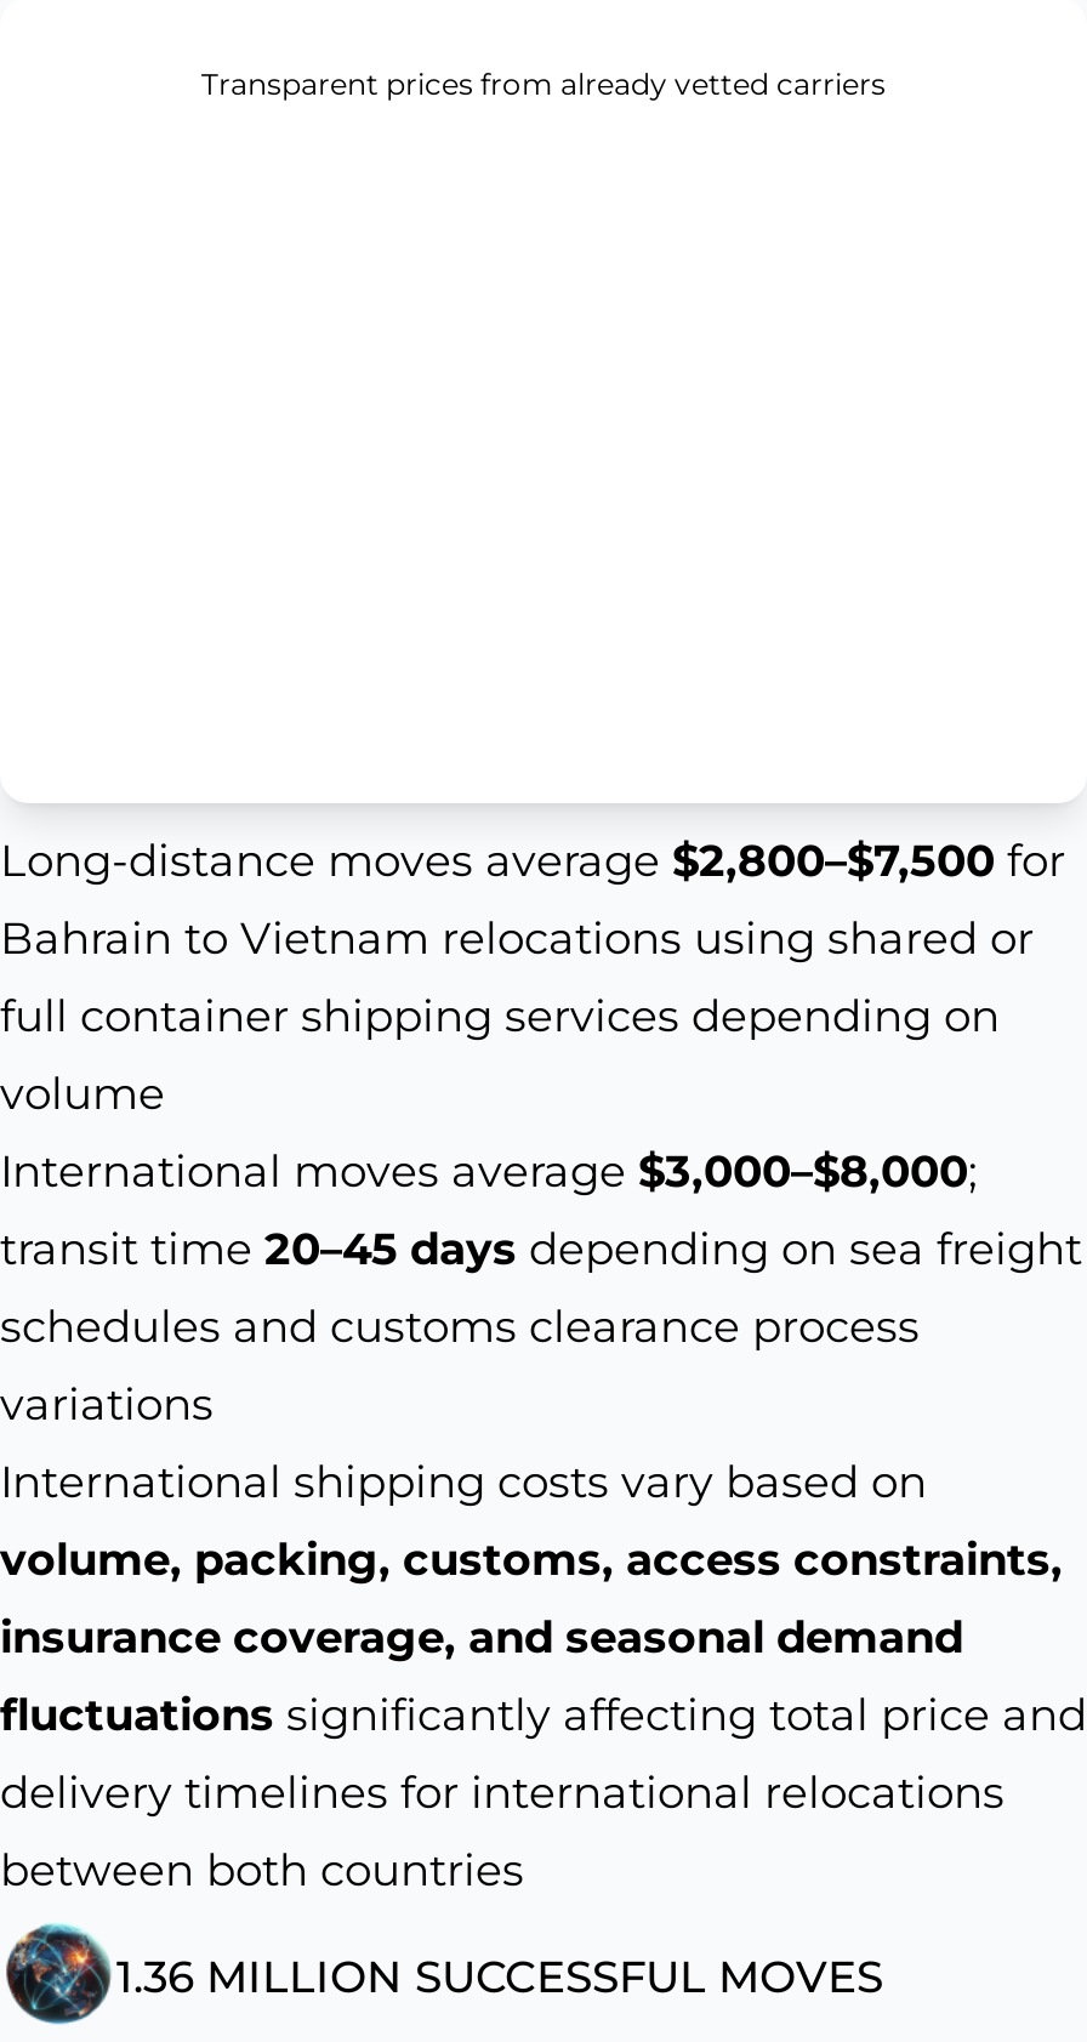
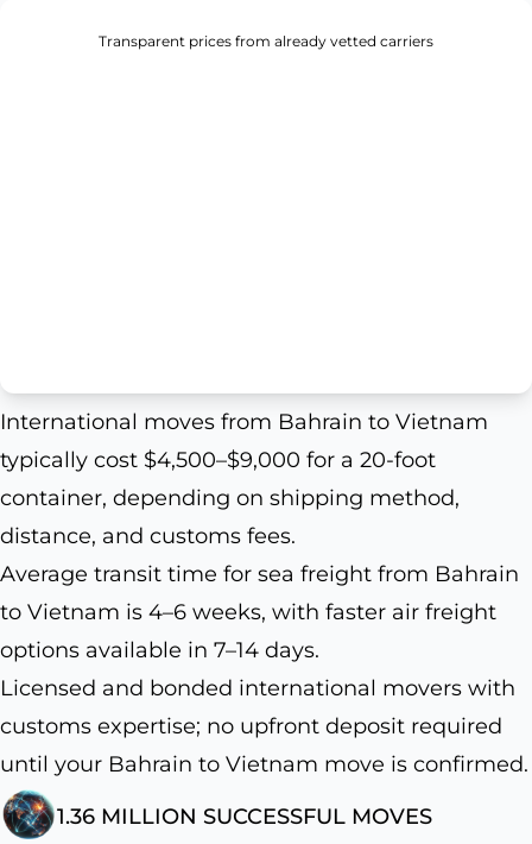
[0,835,1087,1898] Long-distance moves average $2,800–$7,500 for | Bahrain to Vietnam relocations using shared or | full container shipping services depending on | volume | International moves average $3,000–$8,000; | transit time 20–45 days depending on sea freight | schedules and customs clearance process | variations | International shipping costs vary based on | volume, packing, customs, access constraints, | insurance coverage, and seasonal demand | fluctuations significantly affecting total price and | delivery timelines for international relocations | between both countries -> [0,409,528,777] International moves from Bahrain to Vietnam | typically cost $4,500–$9,000 for a 20-foot | container, depending on shipping method, | distance, and customs fees. | Average transit time for sea freight from Bahrain | to Vietnam is 4–6 weeks, with faster air freight | options available in 7–14 days. | Licensed and bonded international movers with | customs expertise; no upfront deposit required | until your Bahrain to Vietnam move is confirmed.

